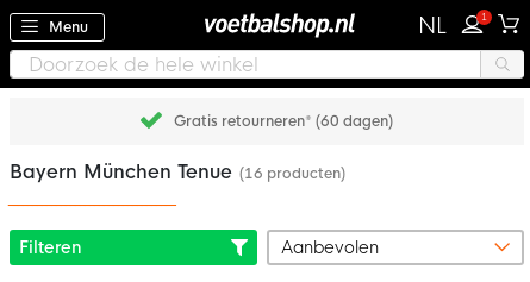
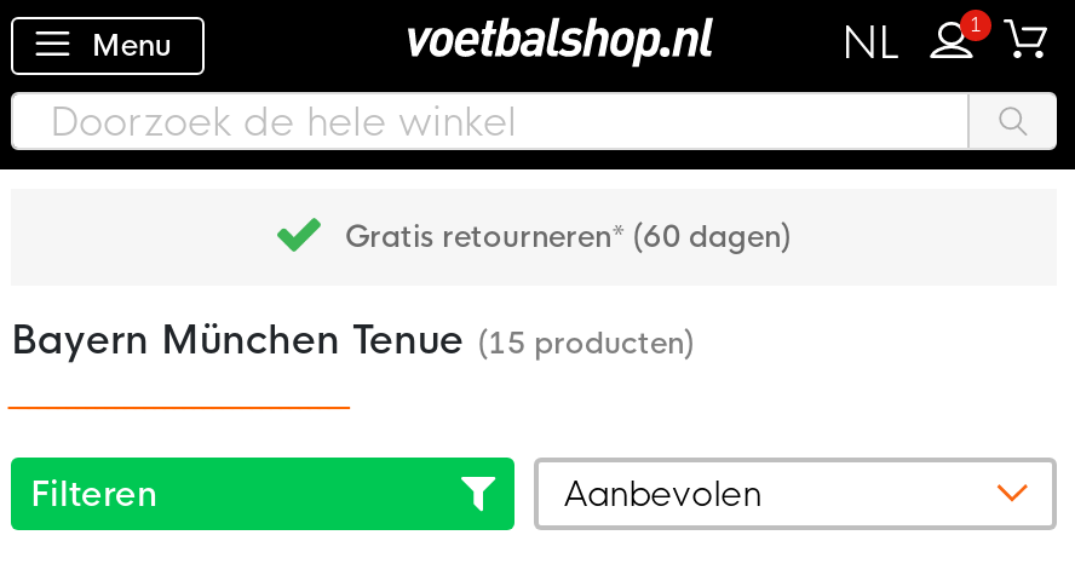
[10,160,345,185] Bayern München Tenue (16 producten) -> [11,315,694,366] Bayern München Tenue (15 producten)

